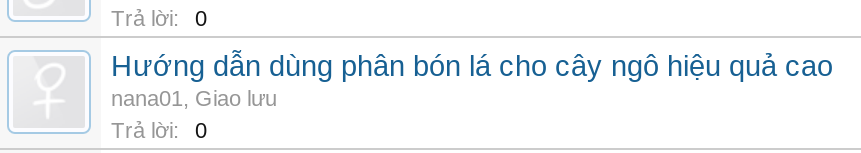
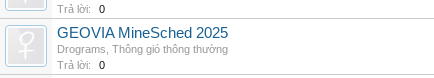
[111,50,833,110] Hướng dẫn dùng phân bón lá cho cây ngô hiệu quả cao | nana01, Giao lưu -> [57,25,228,55] GEOVIA MineSched 2025 | Drograms, Thông gió thông thường

